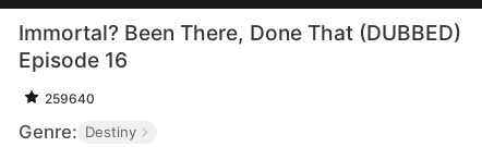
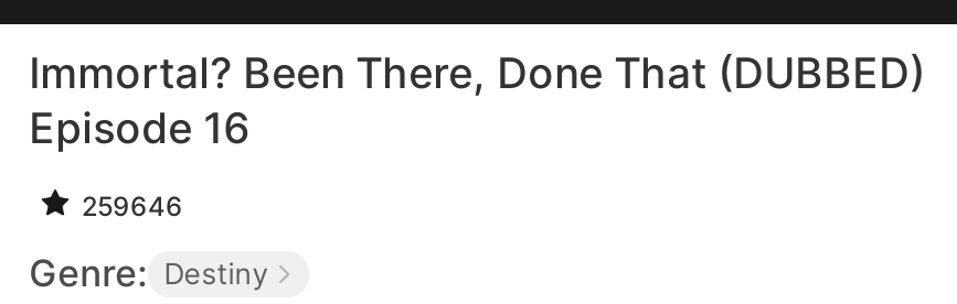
[45,90,95,106] 259640 -> [82,189,183,222] 259646

